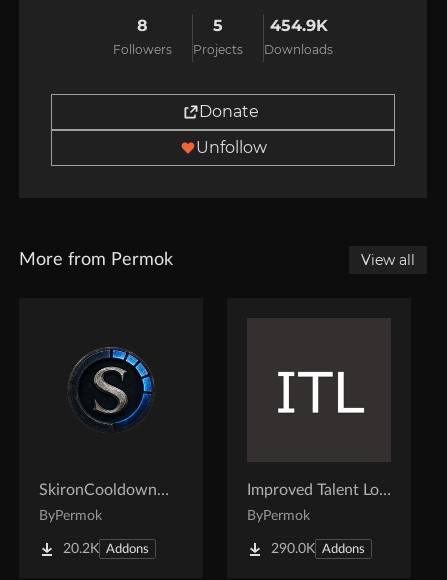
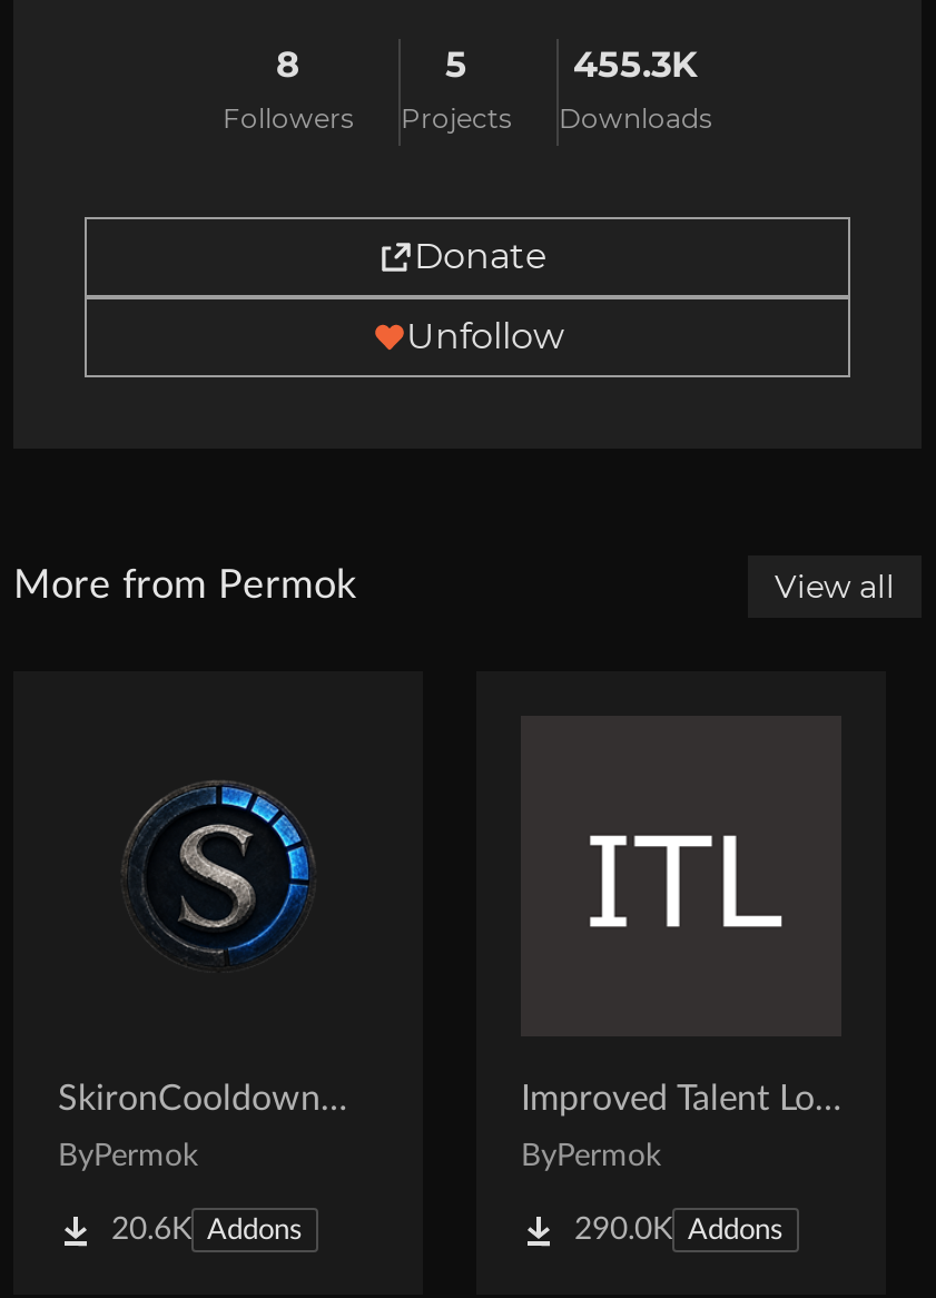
[269,16,327,35] 454.9K -> [573,43,698,85] 455.3K
[63,542,149,556] 20.2K Addons -> [111,1214,303,1245] 20.6K Addons

